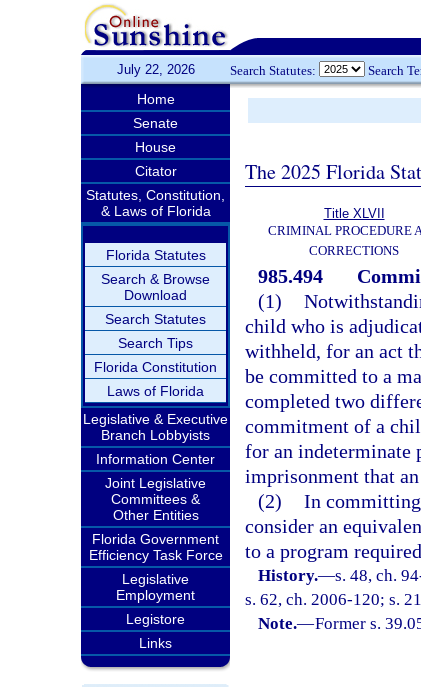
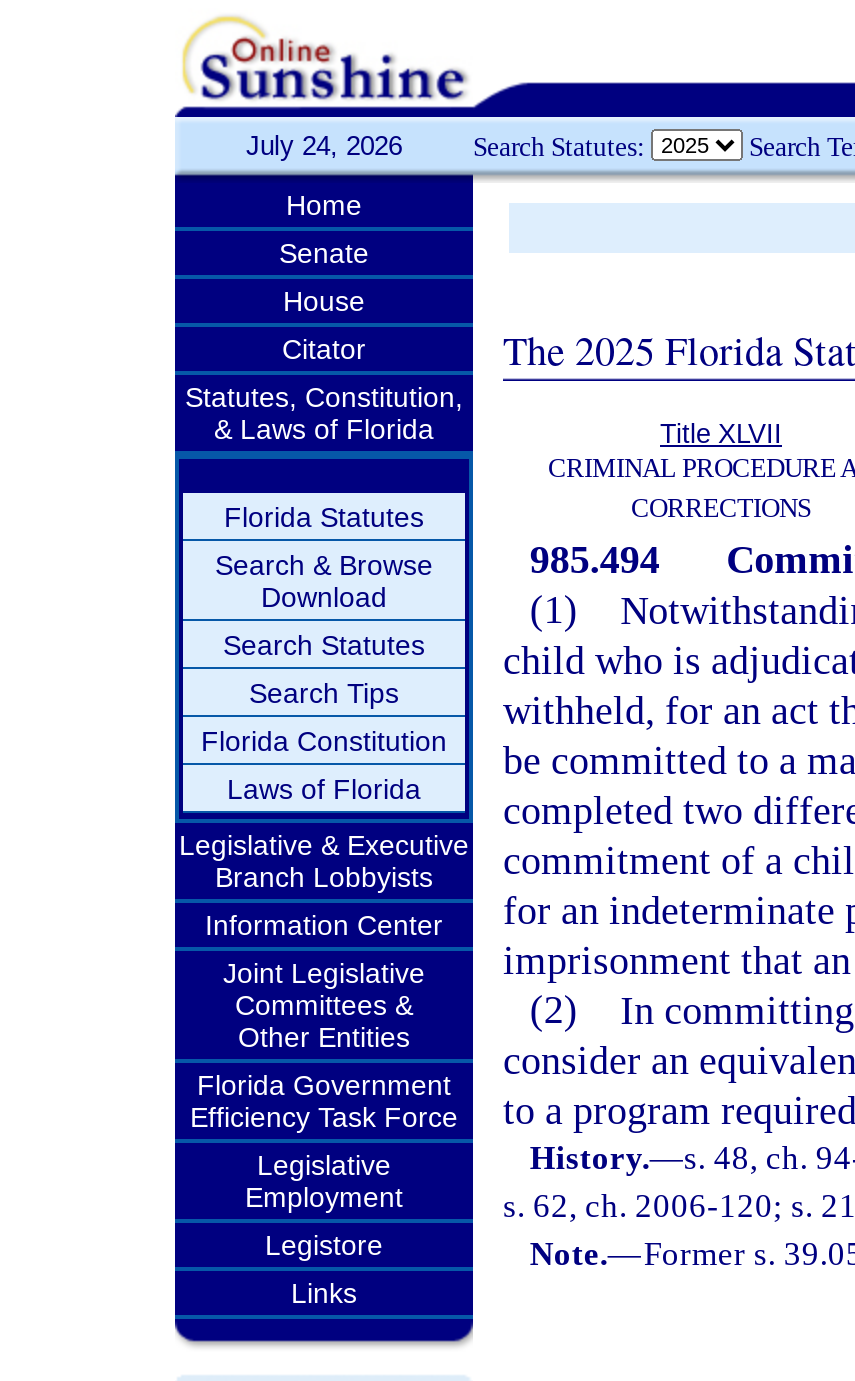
[116,62,194,77] July 22, 2026 -> [246,131,402,161] July 24, 2026

